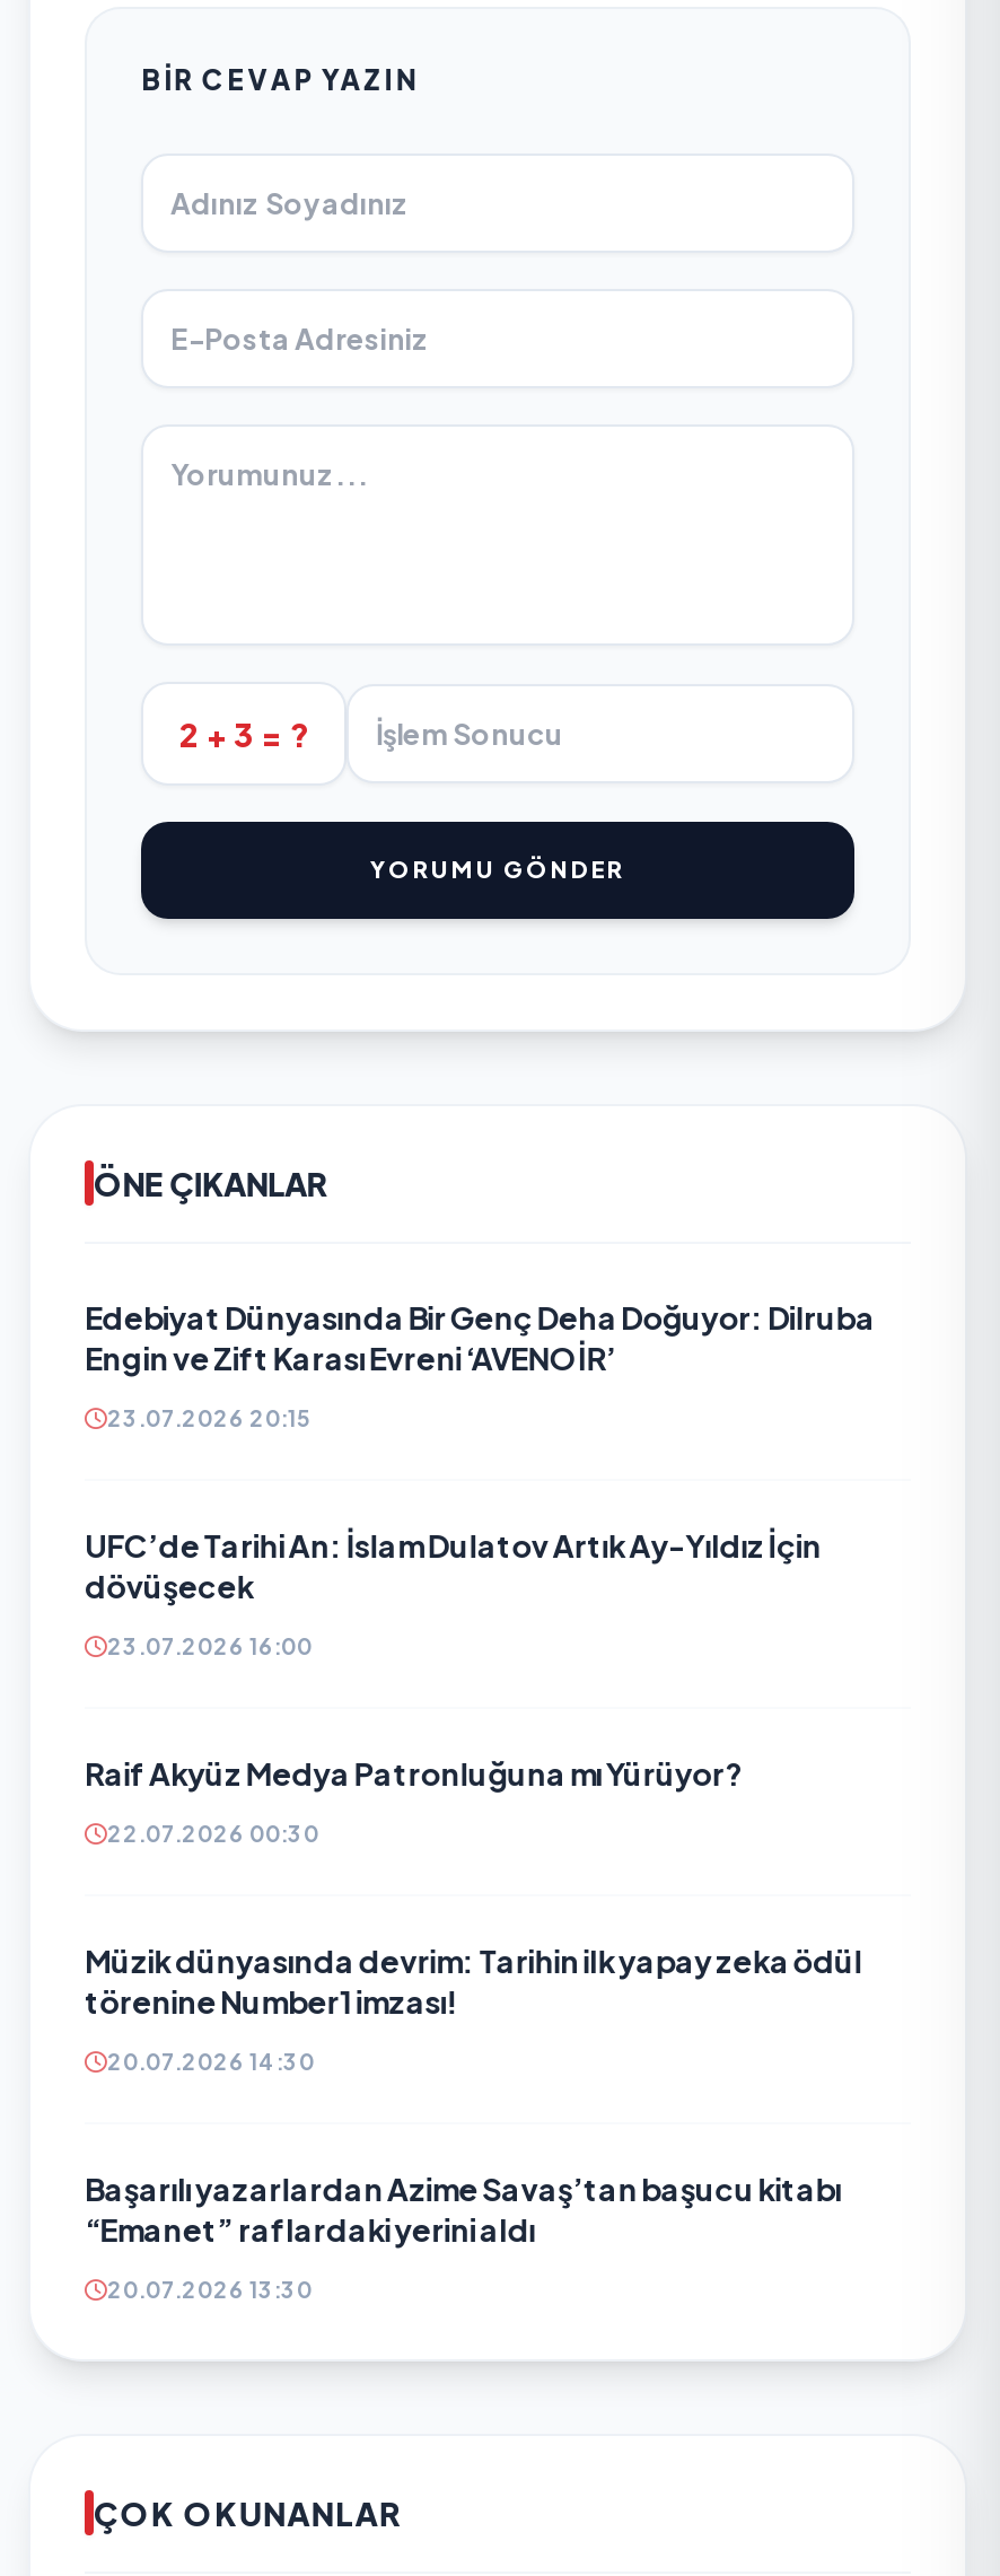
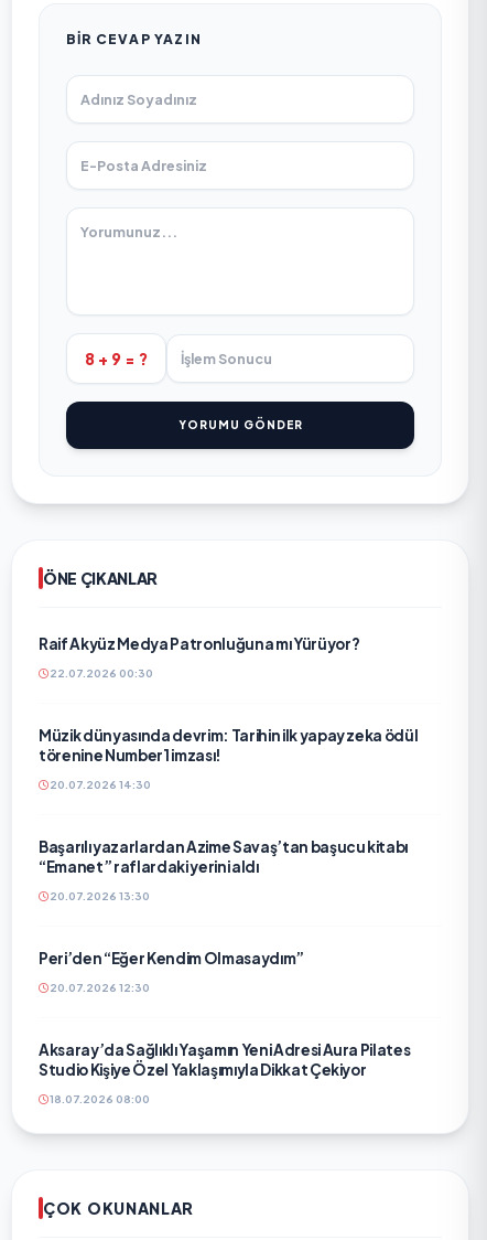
[179,714,308,755] 2 + 3 = ? -> [85,349,148,369] 8 + 9 = ?
[85,1299,875,1660] Edebiyat Dünyasında Bir Genç Deha Doğuyor: Dilruba | Engin ve Zift Karası Evreni ‘AVENOİR’ | 23.07.2026 20:15 | UFC’de Tarihi An: İslam Dulatov Artık Ay-Yıldız İçin | dövüşecek | 23.07.2026 16:00 -> none
moved [85,1755,862,2303] -> [39,635,418,903]: Raif Akyüz Medya Patronluğuna mı Yürüyor? | 22.07.2026 00:30 | Müzik dünyasında devrim: Tarihin ilk yapay zeka ödül | 20.07.2026 14:30 | Başarılı yazarlardan Azime Savaş’tan başucu kitabı | “Emanet” raflardaki yerini aldı | 20.07.2026 13:30
none -> [39,949,410,1106] Peri’den “Eğer Kendim Olmasaydım” | 20.07.2026 12:30 | Aksaray’da Sağlıklı Yaşamın Yeni Adresi Aura Pilates | Studio Kişiye Özel Yaklaşımıyla Dikkat Çekiyor | 18.07.2026 08:00

